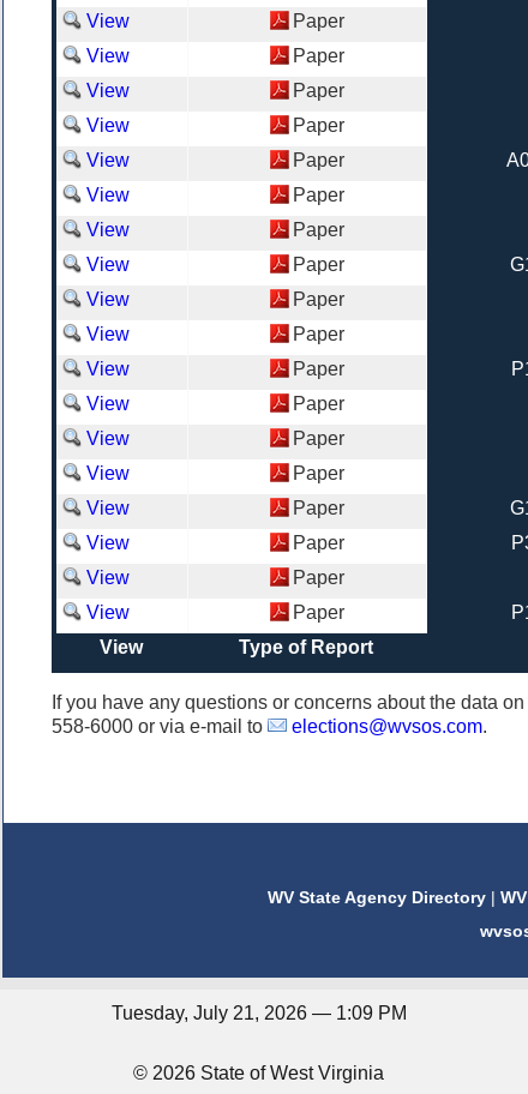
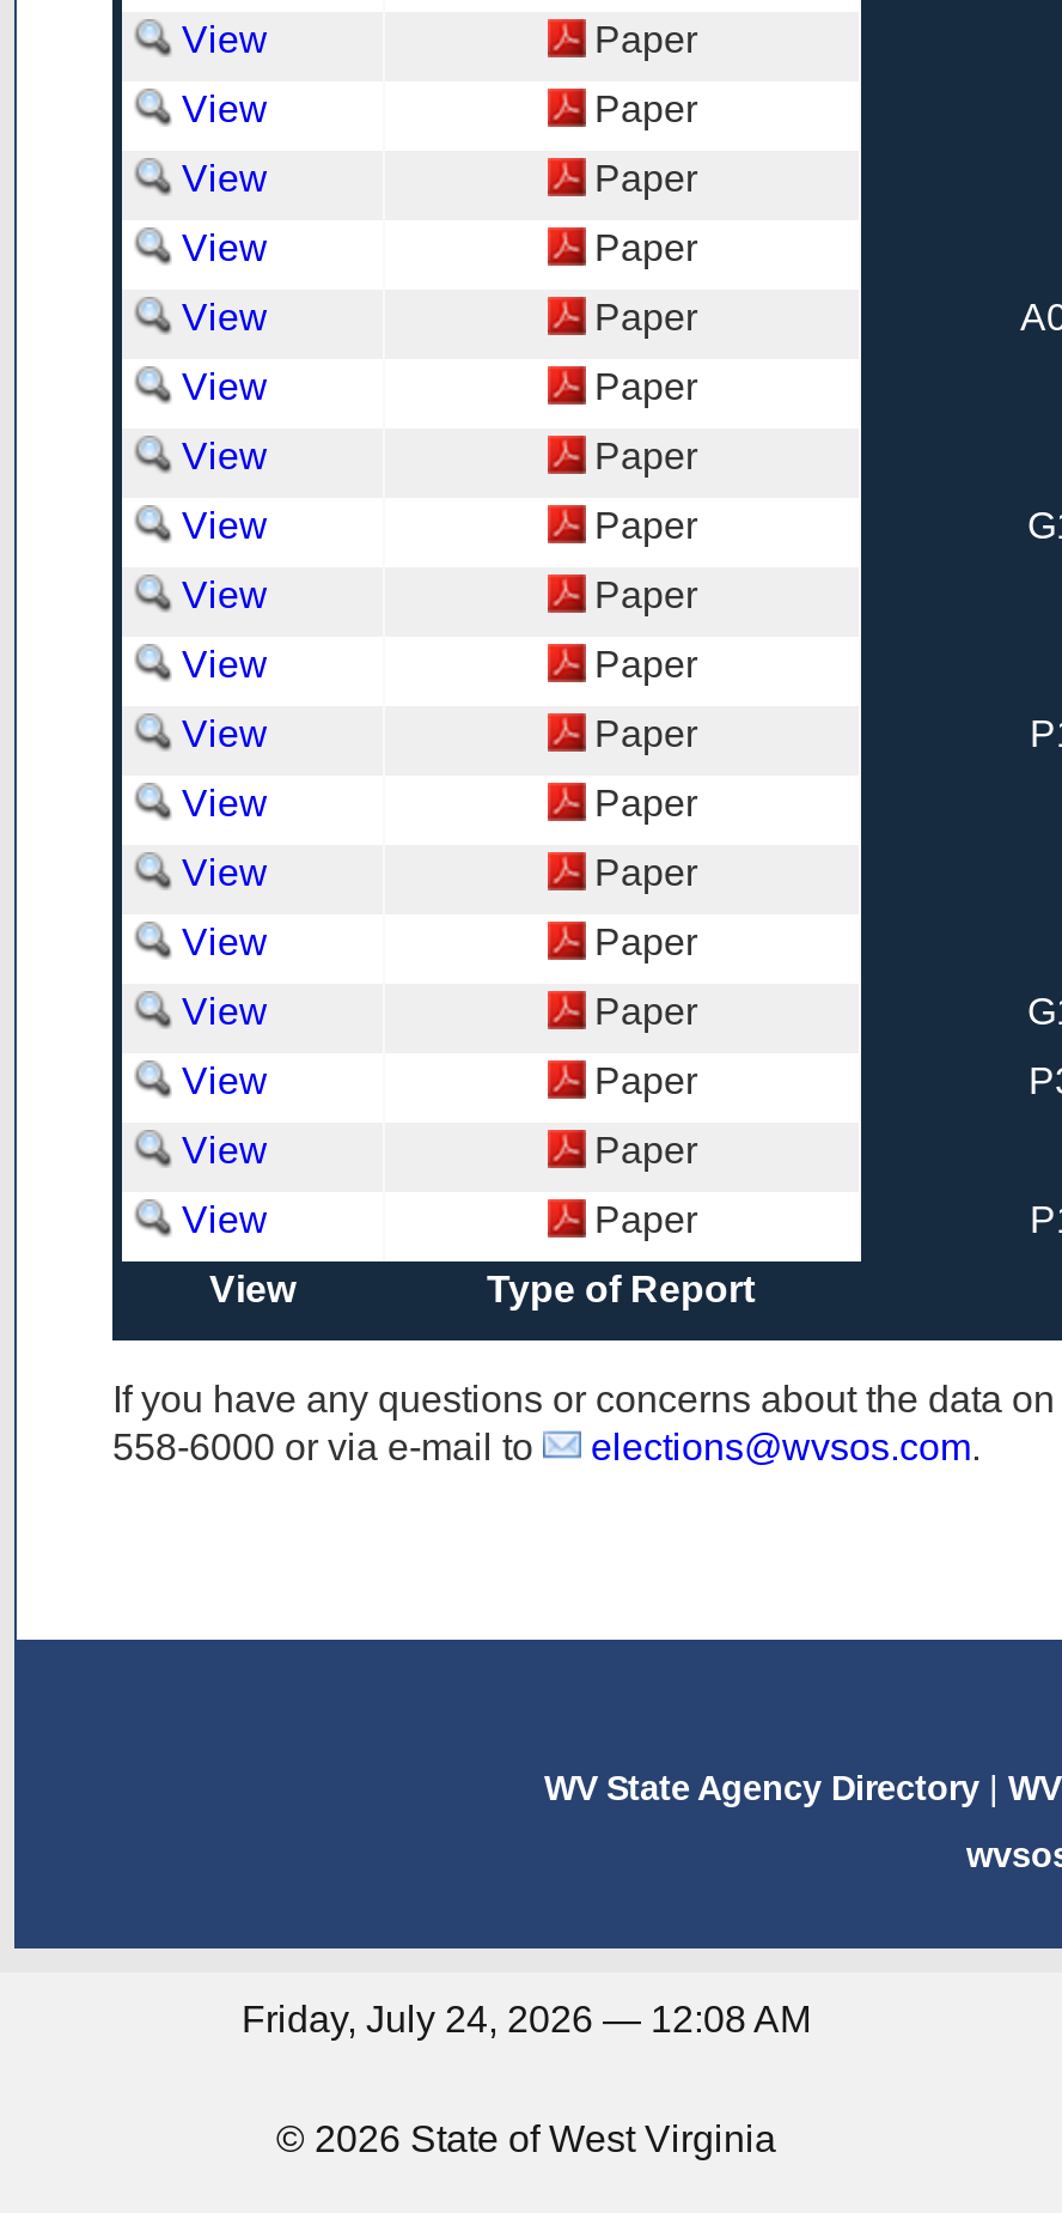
[112,1003,407,1023] Tuesday, July 21, 2026 — 1:09 PM -> [242,1999,811,2039] Friday, July 24, 2026 — 12:08 AM

